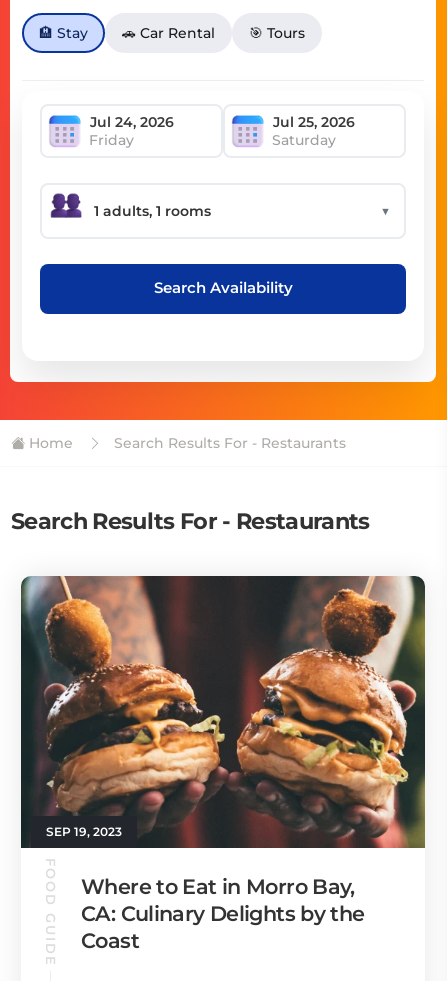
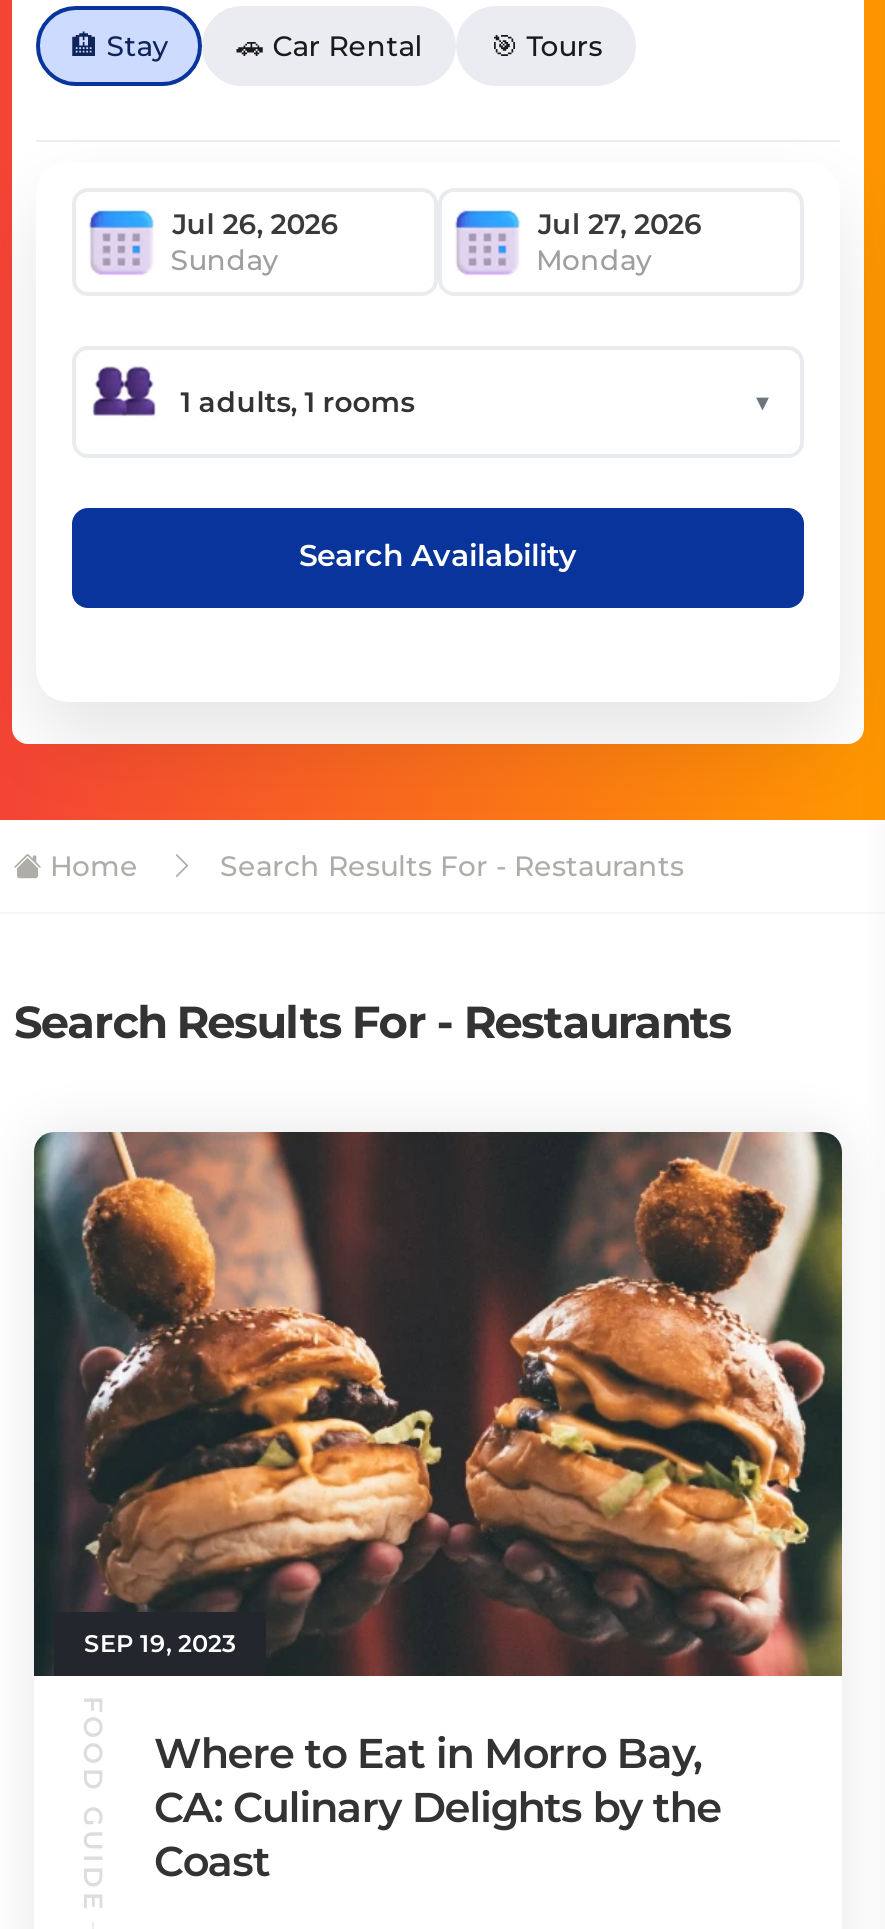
[89,130,336,148] Friday | Saturday -> [170,241,652,277] Sunday | Monday

